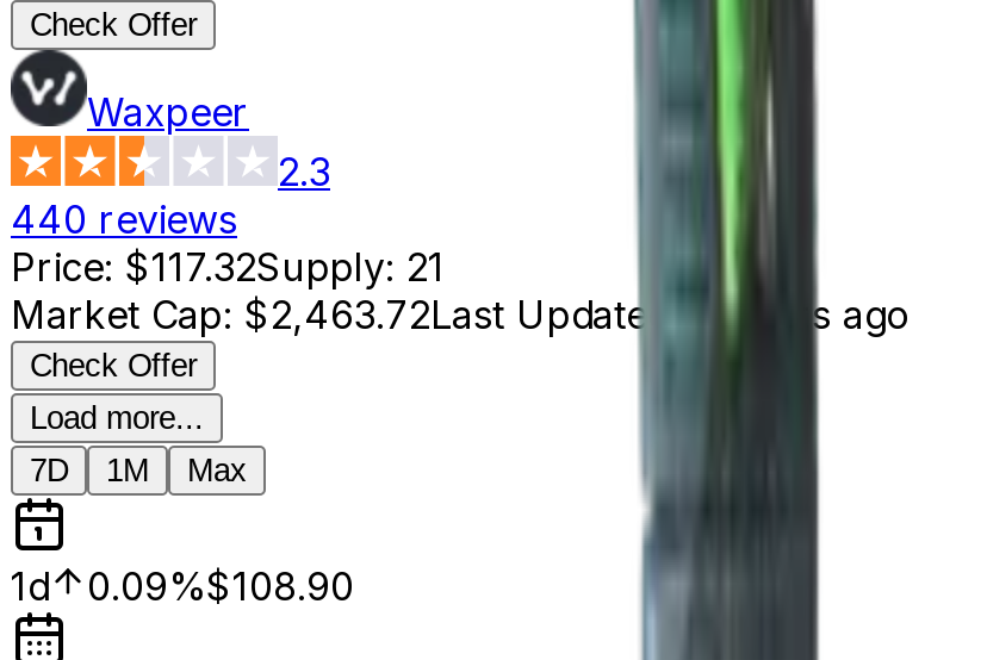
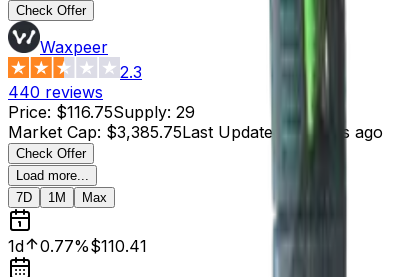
[11,242,445,289] Price: $117.32Supply: 21 -> [8,101,195,121] Price: $116.75Supply: 29
[11,289,910,337] Market Cap: $2,463.72Last Updated: 2 hours ago -> [8,121,383,141] Market Cap: $3,385.75Last Updated: 2 hours ago
[11,561,354,609] 1d 0.09%$108.90 -> [8,235,147,255] 1d 0.77%$110.41

